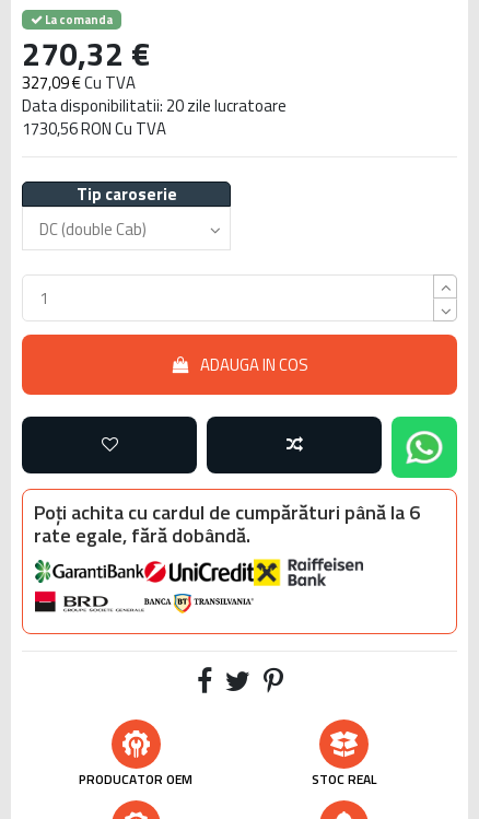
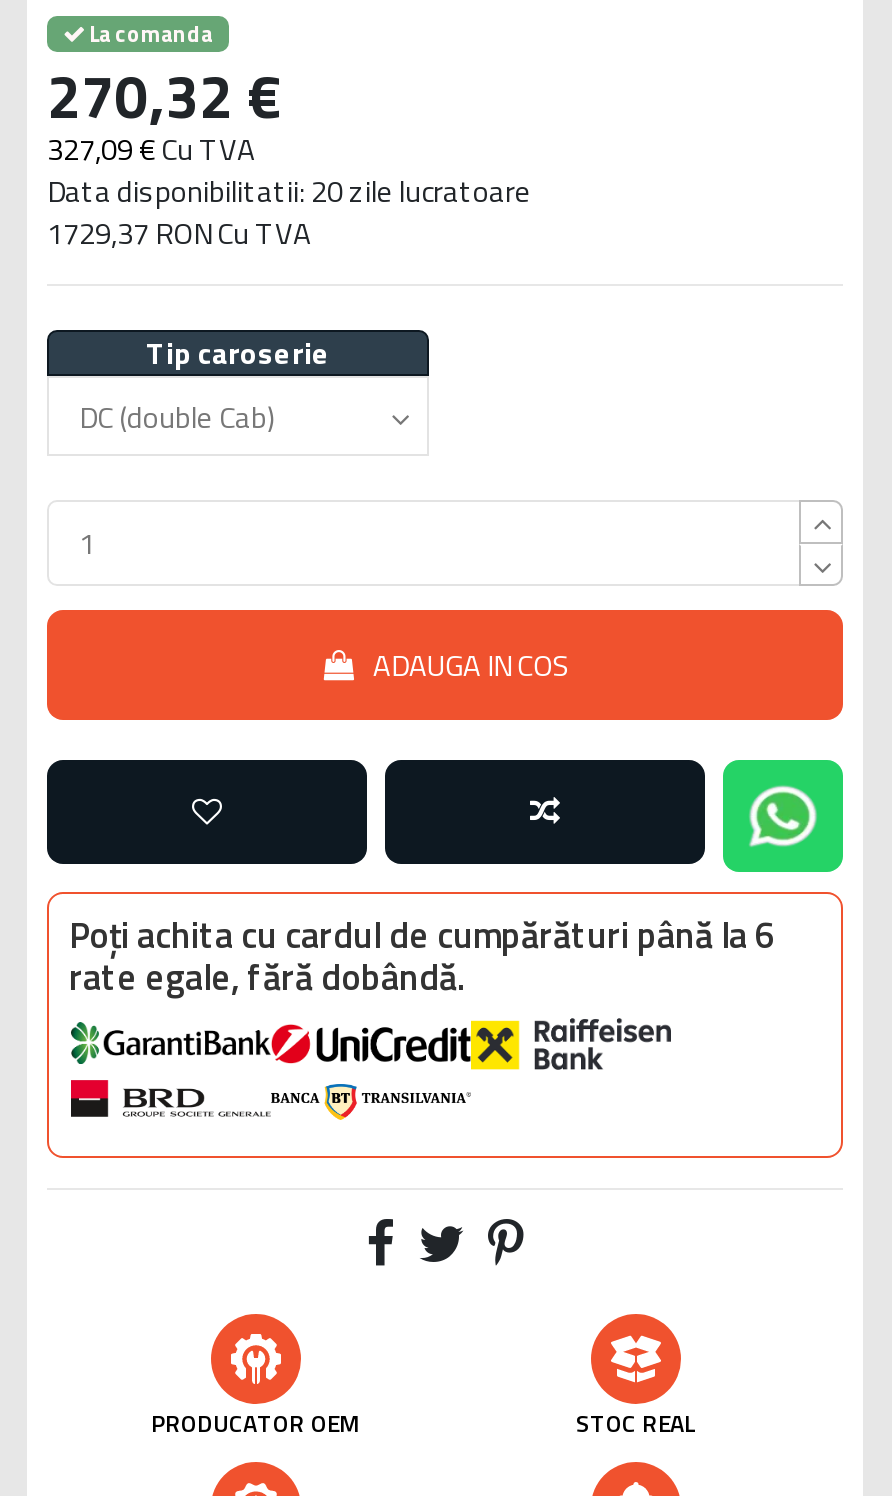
[22,116,166,141] 1730,56 RON Cu TVA -> [47,210,311,256] 1729,37 RON Cu TVA

